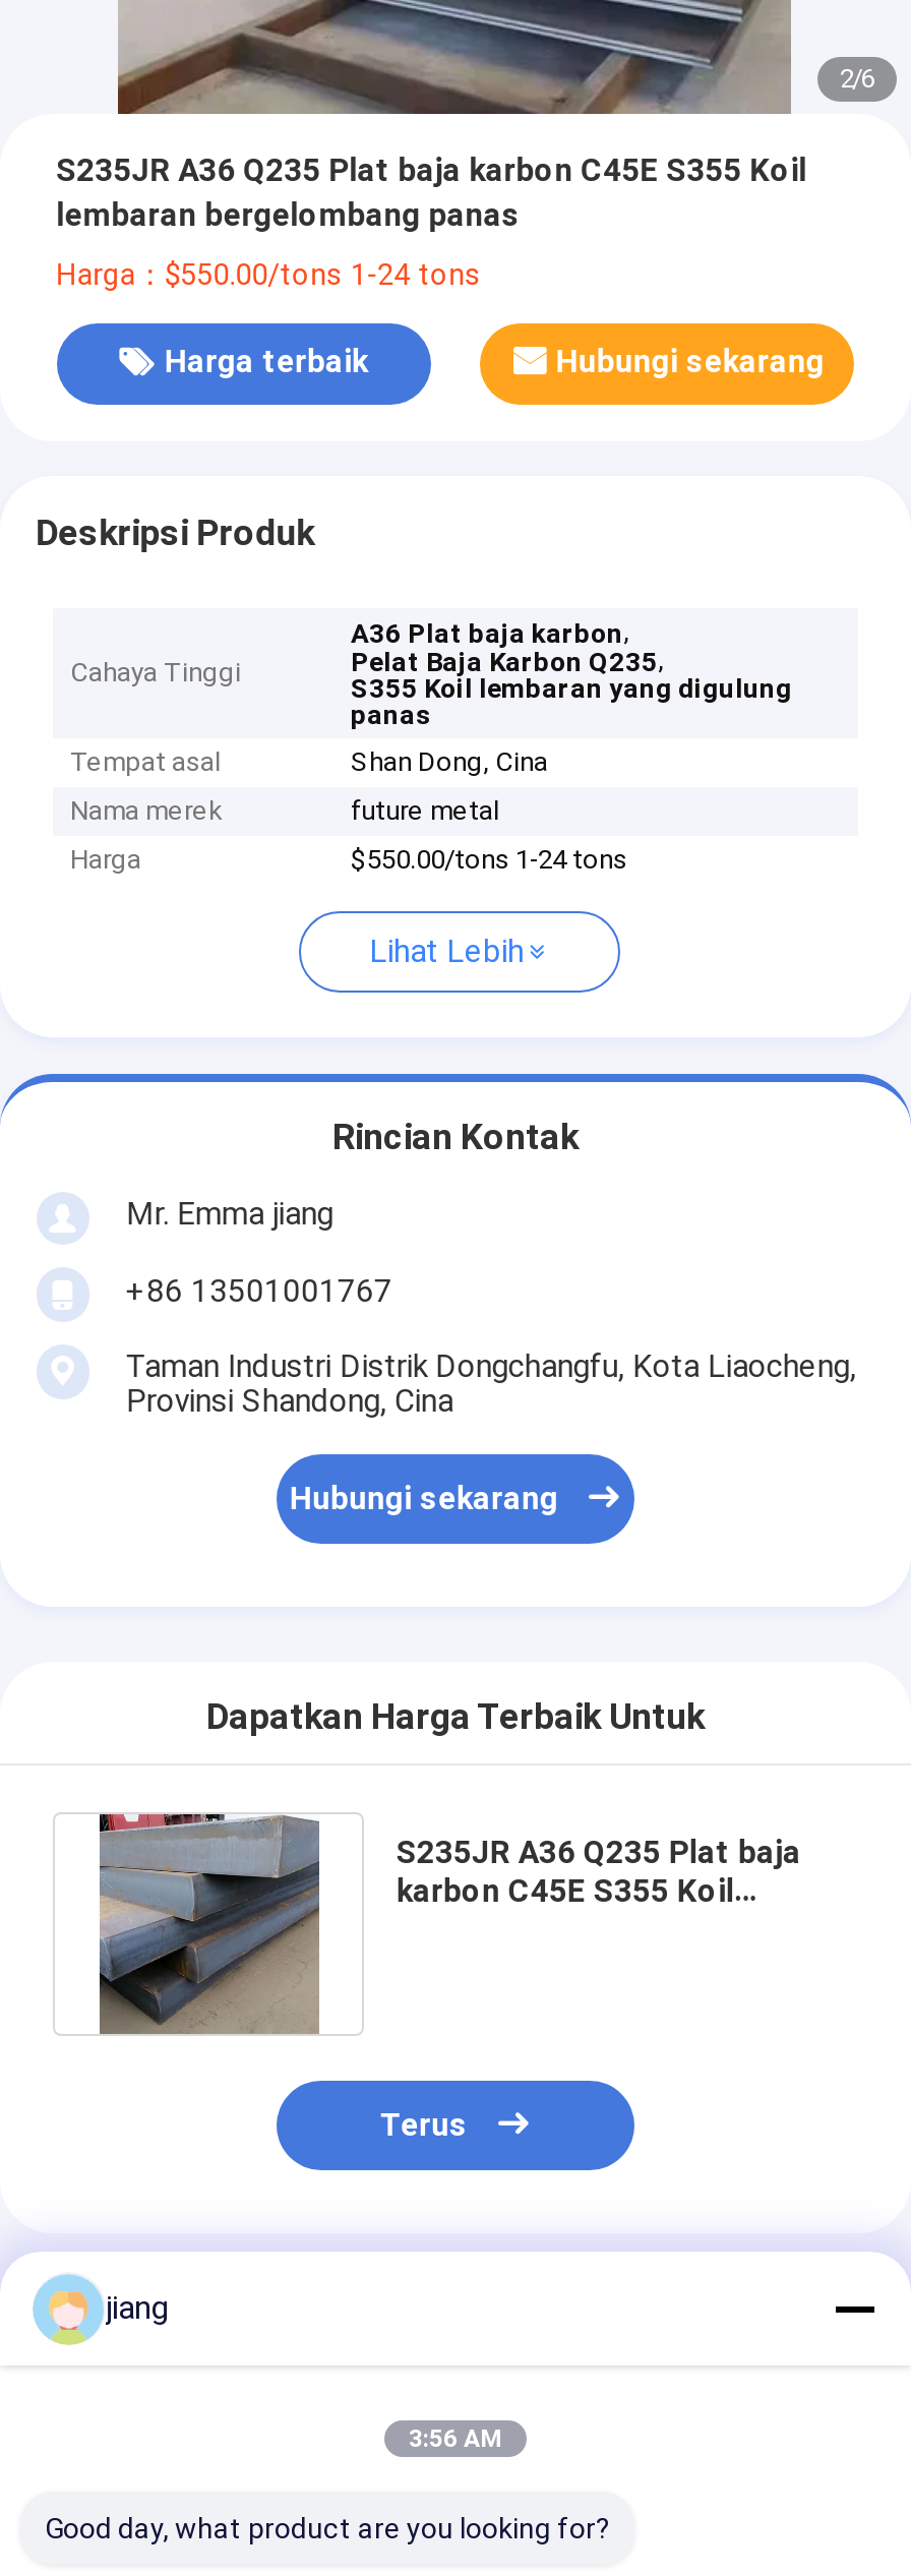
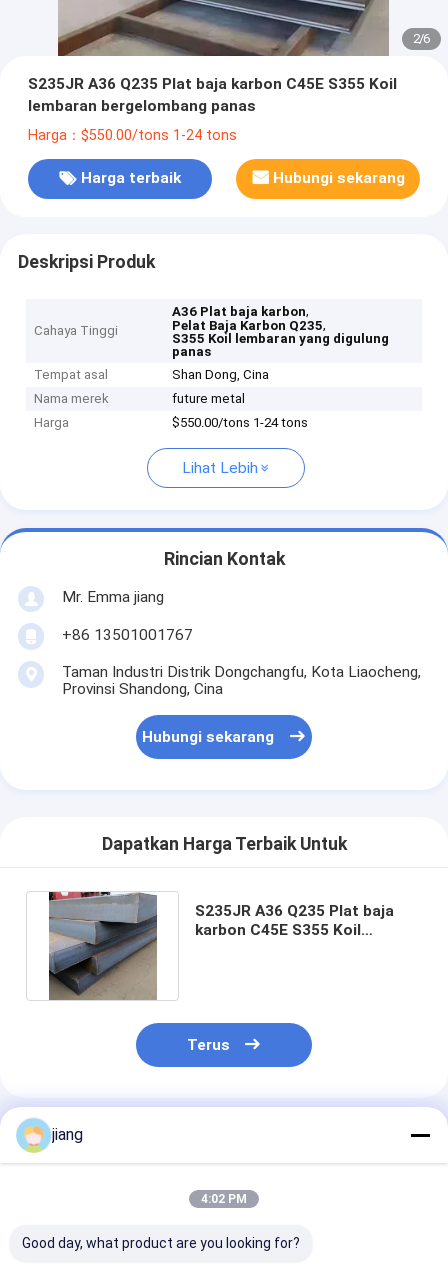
[409,2424,502,2453] 3:56 AM -> [201,1192,247,1206] 4:02 PM

